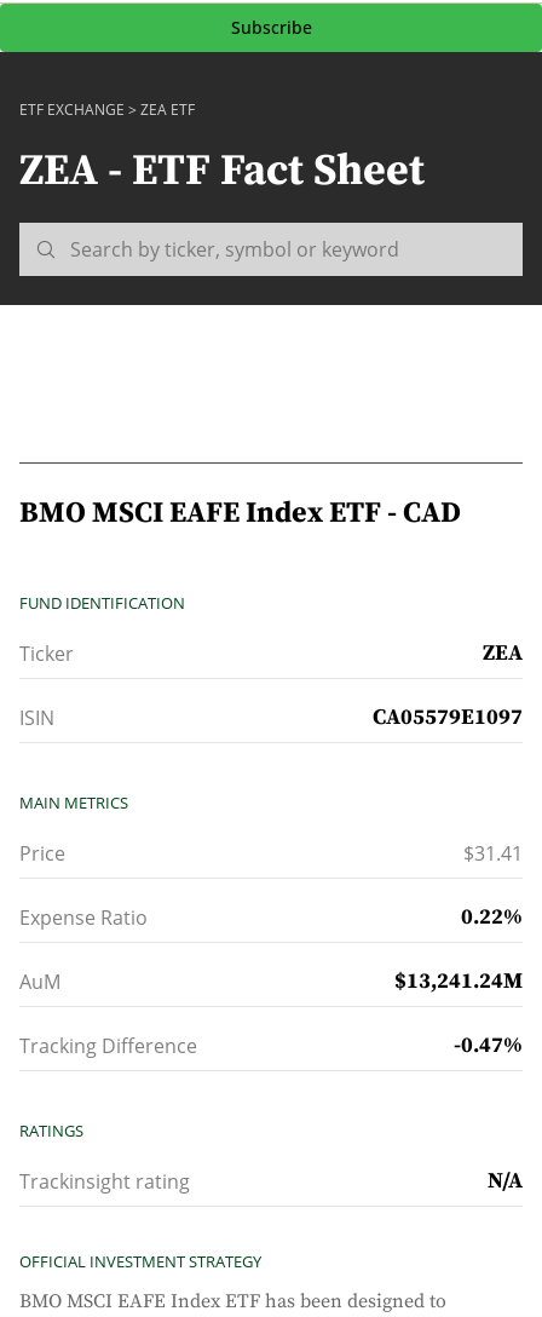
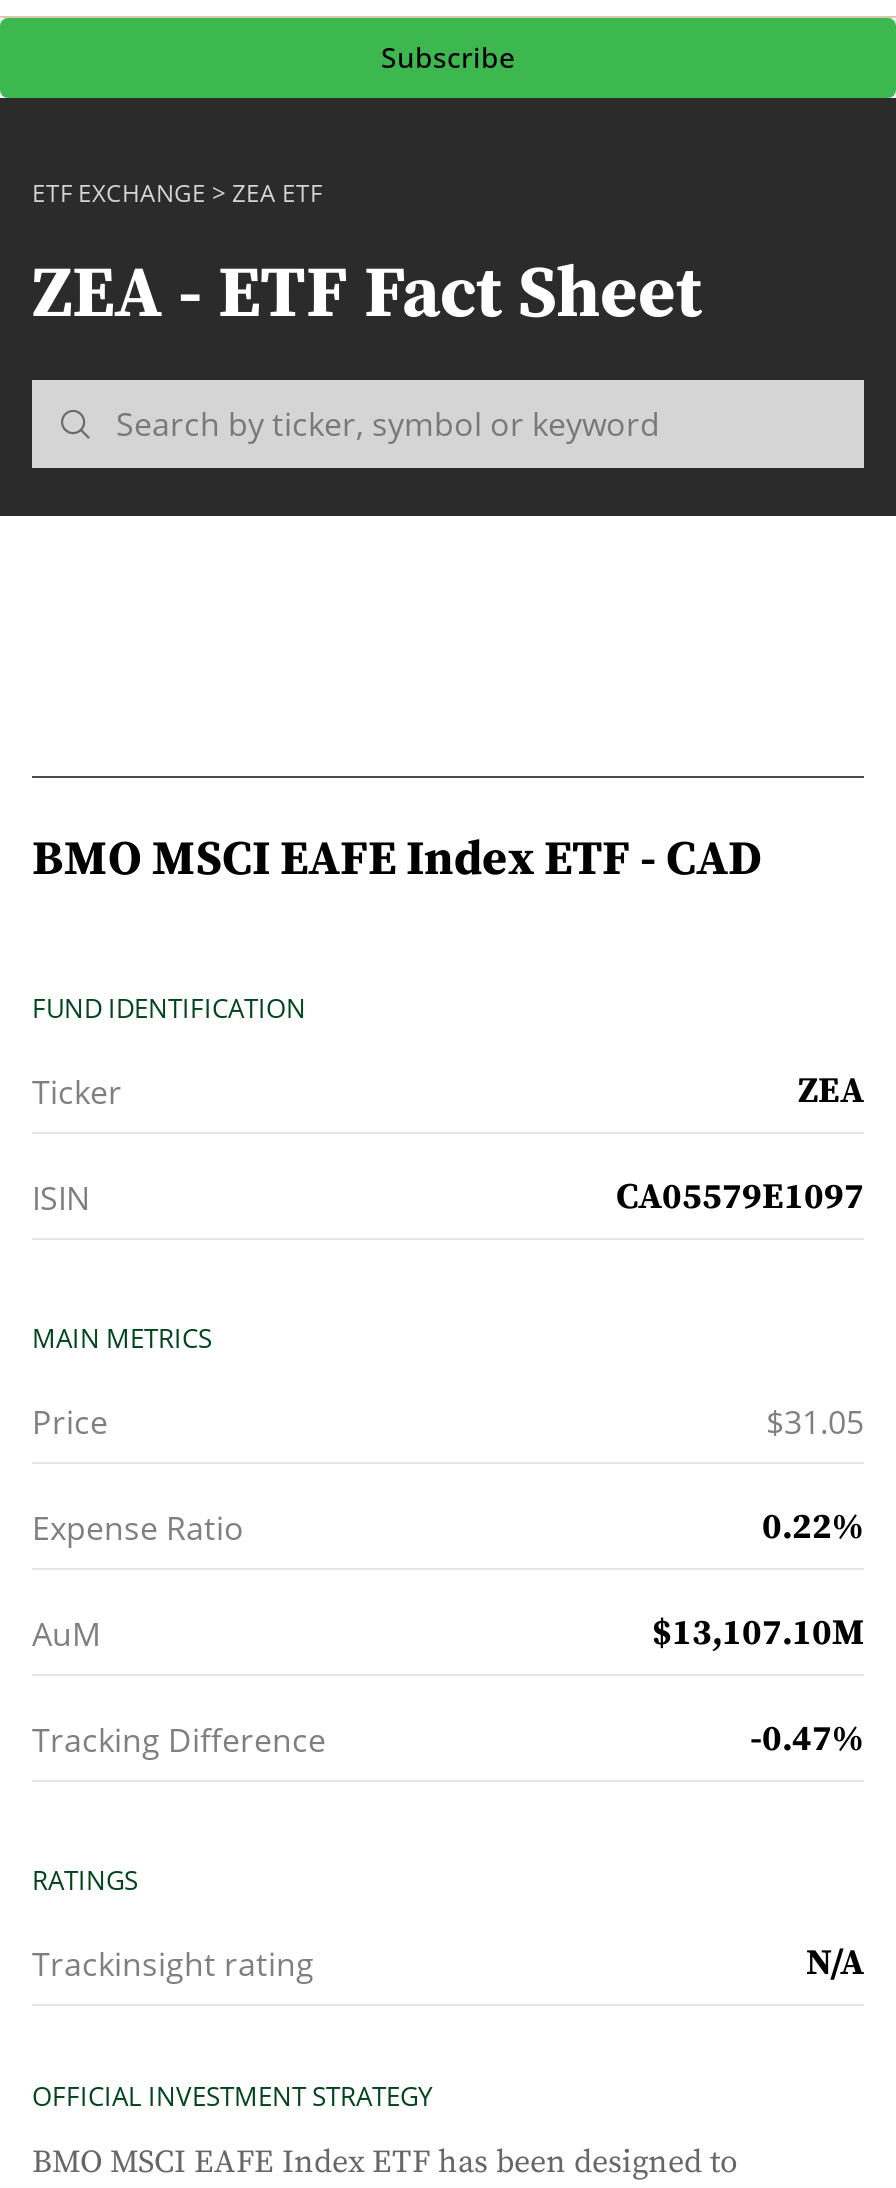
[463,840,523,867] $31.41 -> [766,1400,864,1444] $31.05
[394,967,523,995] $13,241.24M -> [652,1610,864,1656] $13,107.10M

